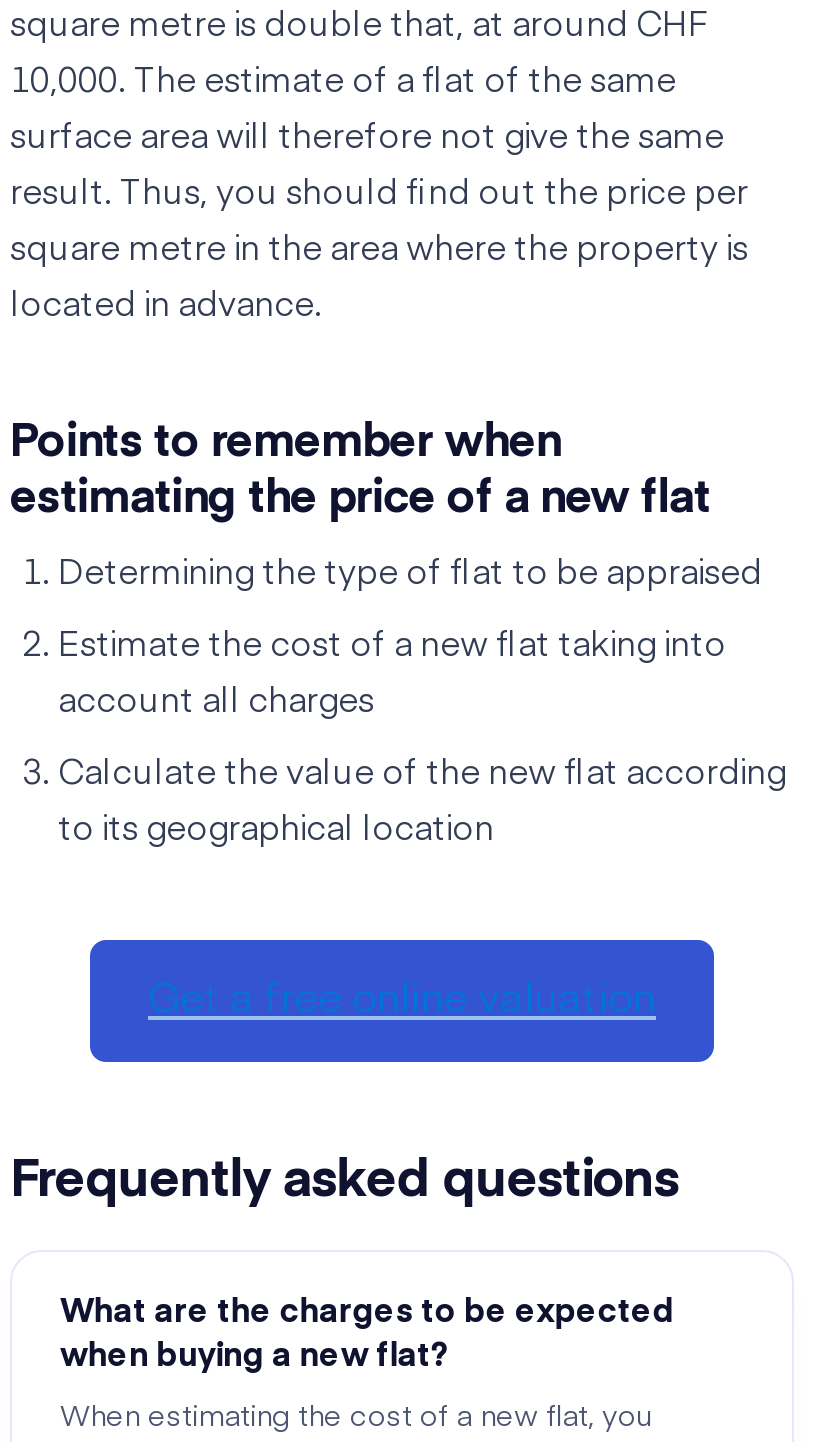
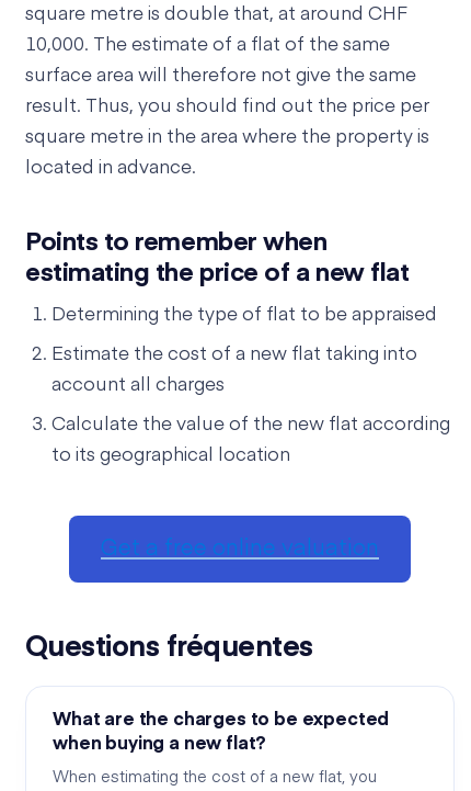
[10,1157,679,1209] Frequently asked questions -> none

